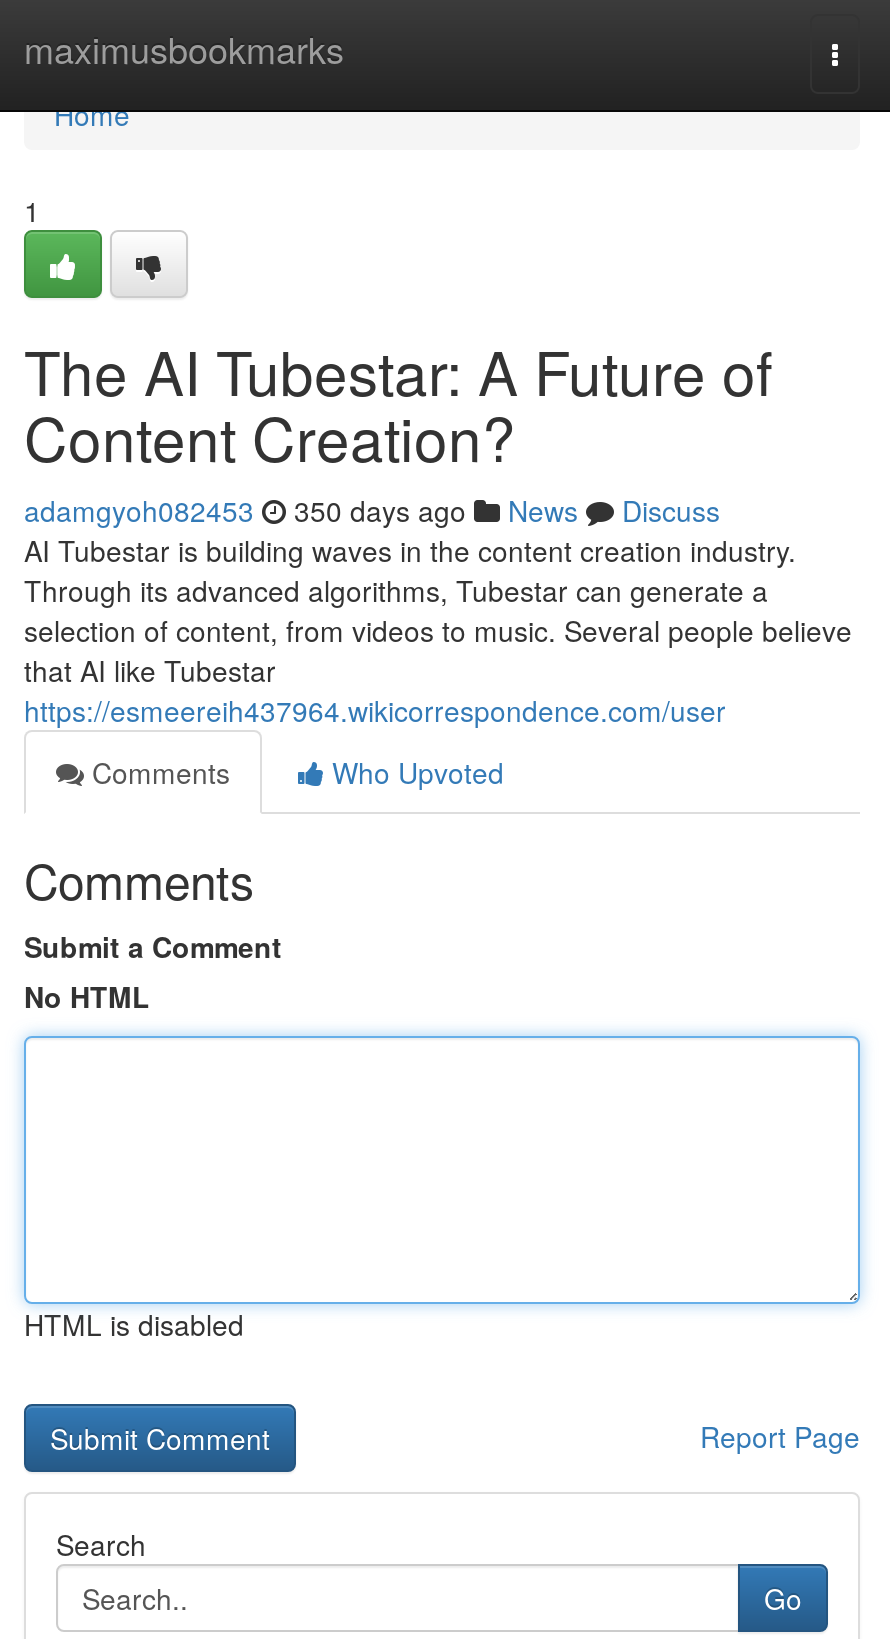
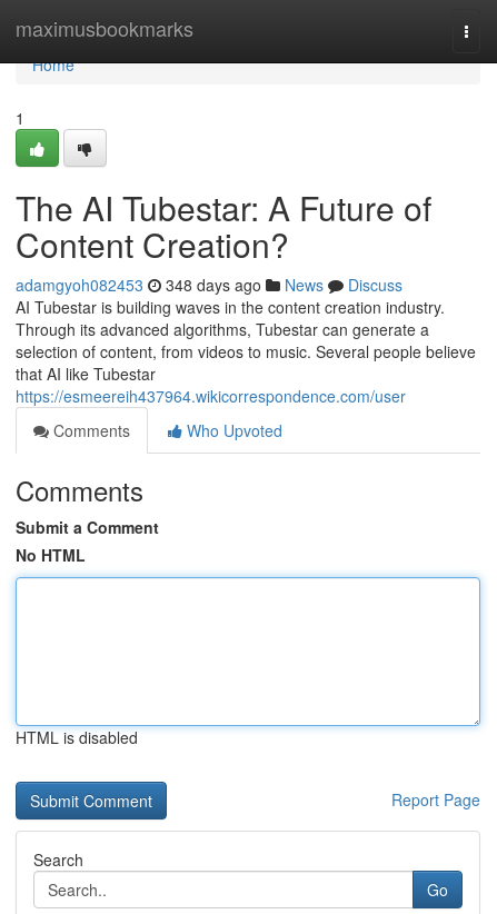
[24,490,720,530] adamgyoh082453 350 days ago News Discuss -> [16,274,402,296] adamgyoh082453 348 days ago News Discuss

